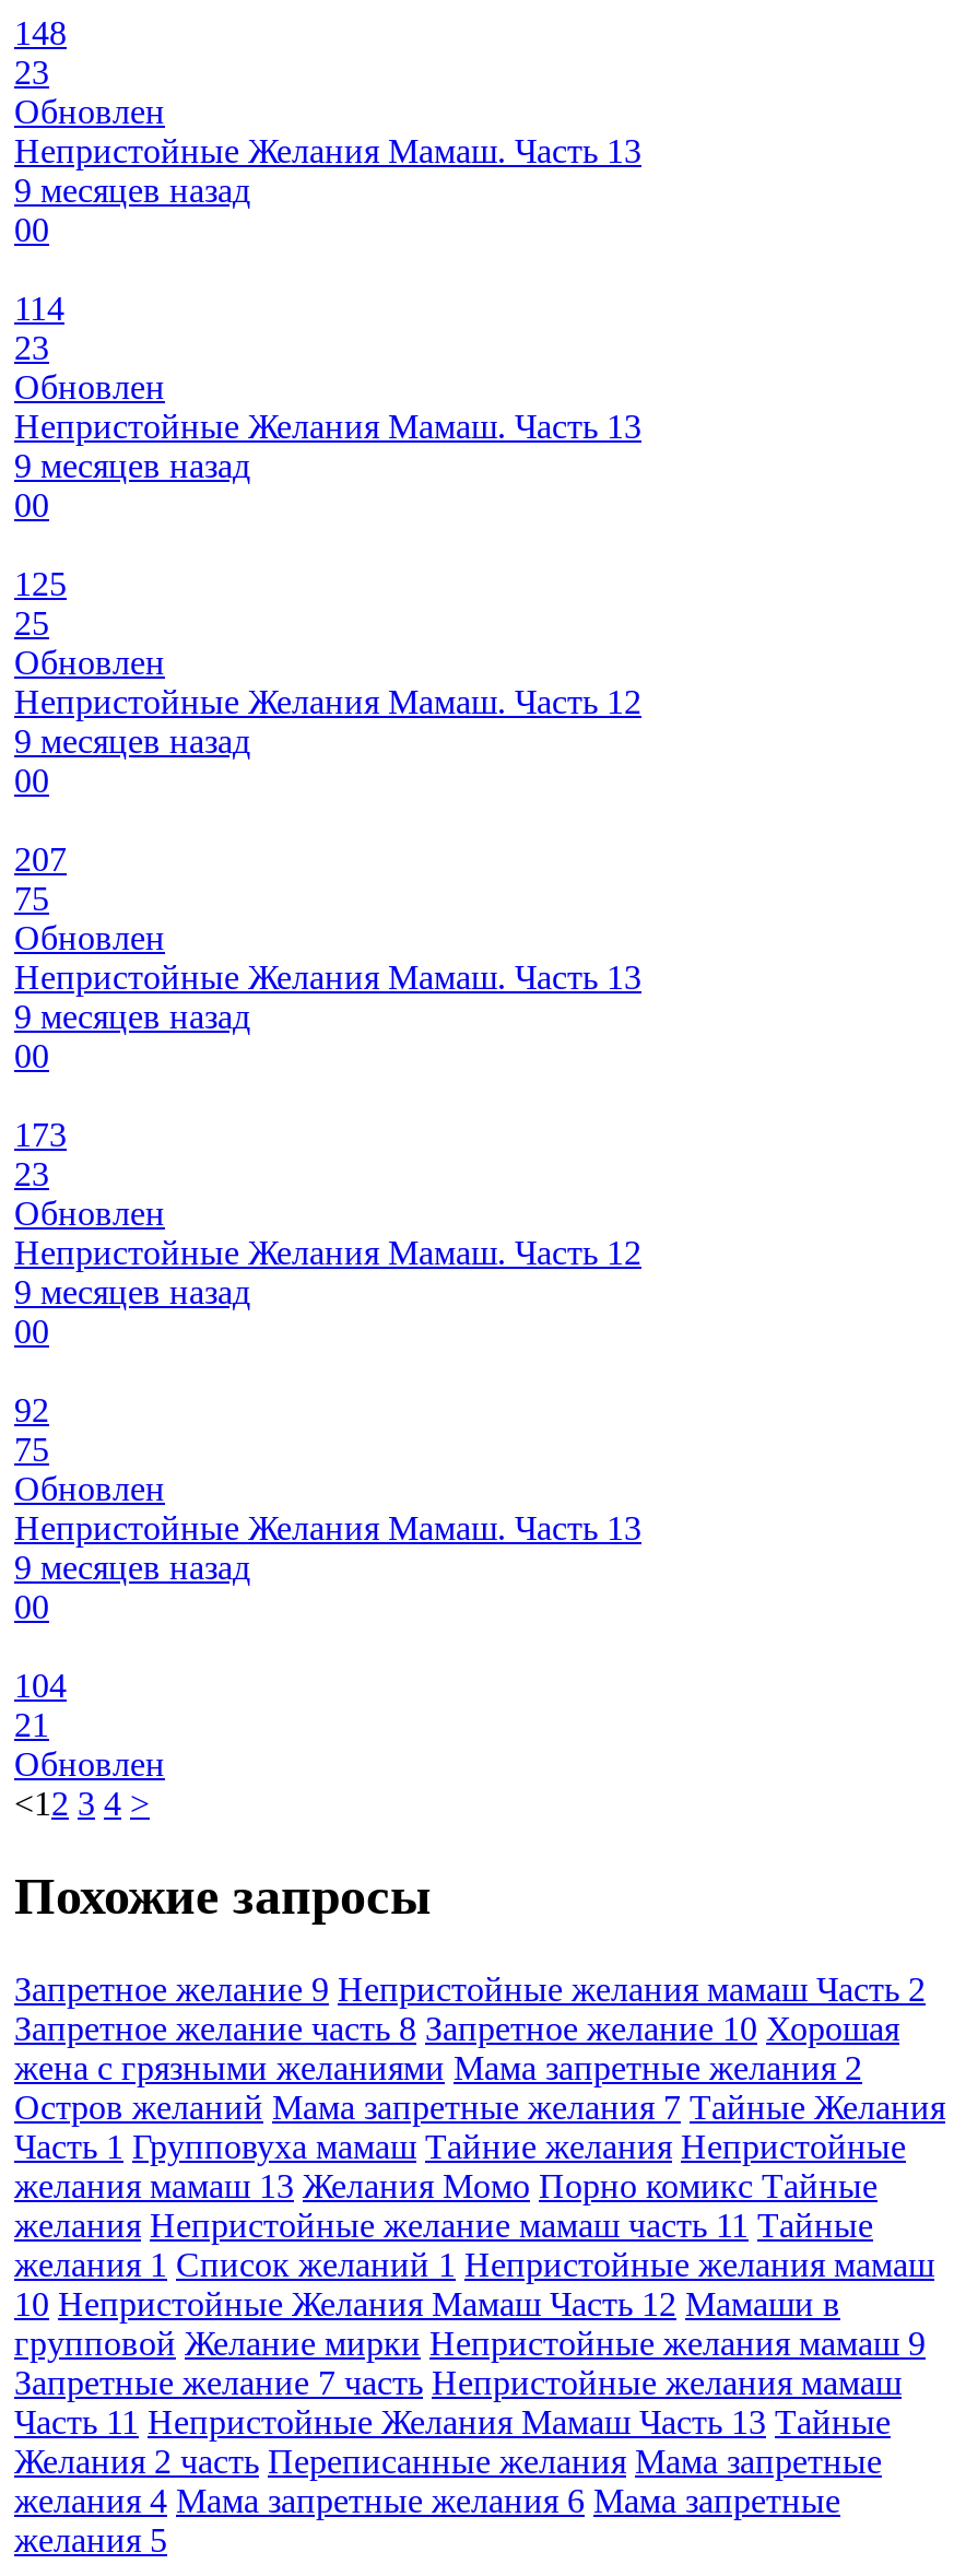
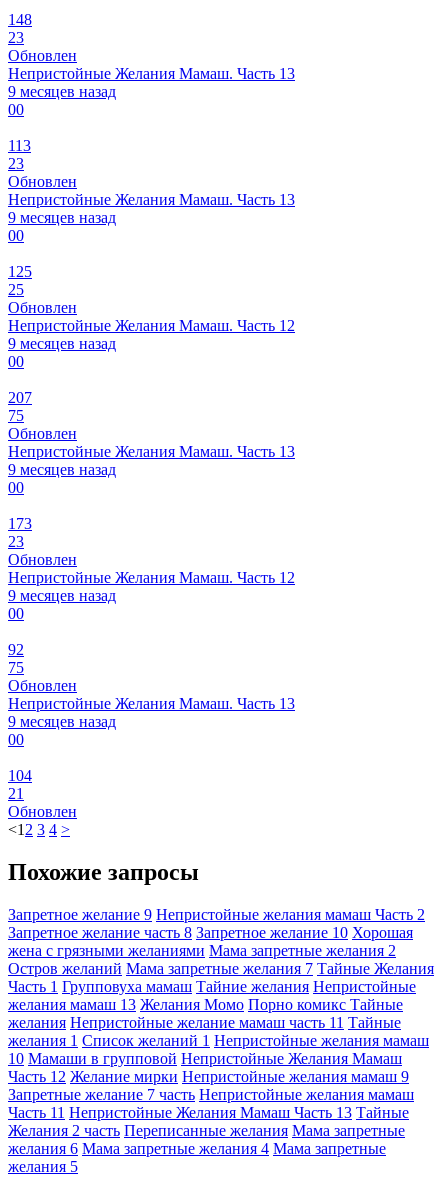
[14,289,64,326] 114 -> [8,137,31,154] 113
[14,2284,926,2361] 10 Непристойные Желания Мамаш Часть 12 Мамаши в | групповой Желание мирки Непристойные желания мамаш 9 -> [8,1050,409,1085] 10 Мамаши в групповой Непристойные Желания Мамаш | Часть 12 Желание мирки Непристойные желания мамаш 9
[14,2481,840,2518] желания 4 Мама запретные желания 6 Мама запретные -> [8,1140,386,1157] желания 6 Мама запретные желания 4 Мама запретные

